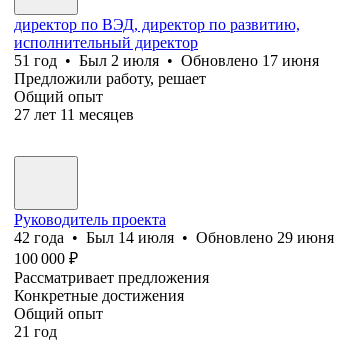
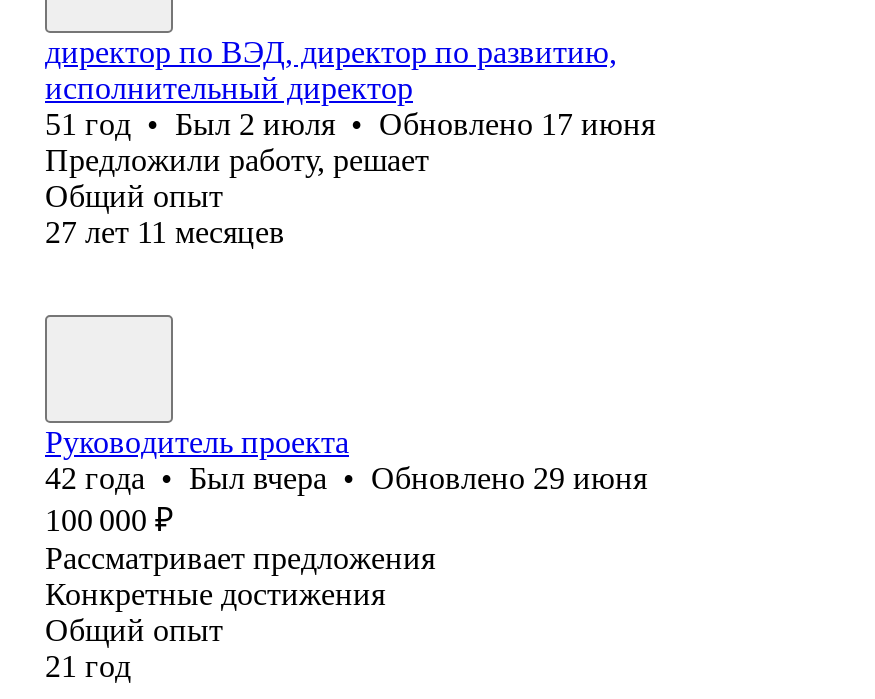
[14,229,334,246] 42 года • Был 14 июля • Обновлено 29 июня -> [45,461,647,495] 42 года • Был вчера • Обновлено 29 июня

